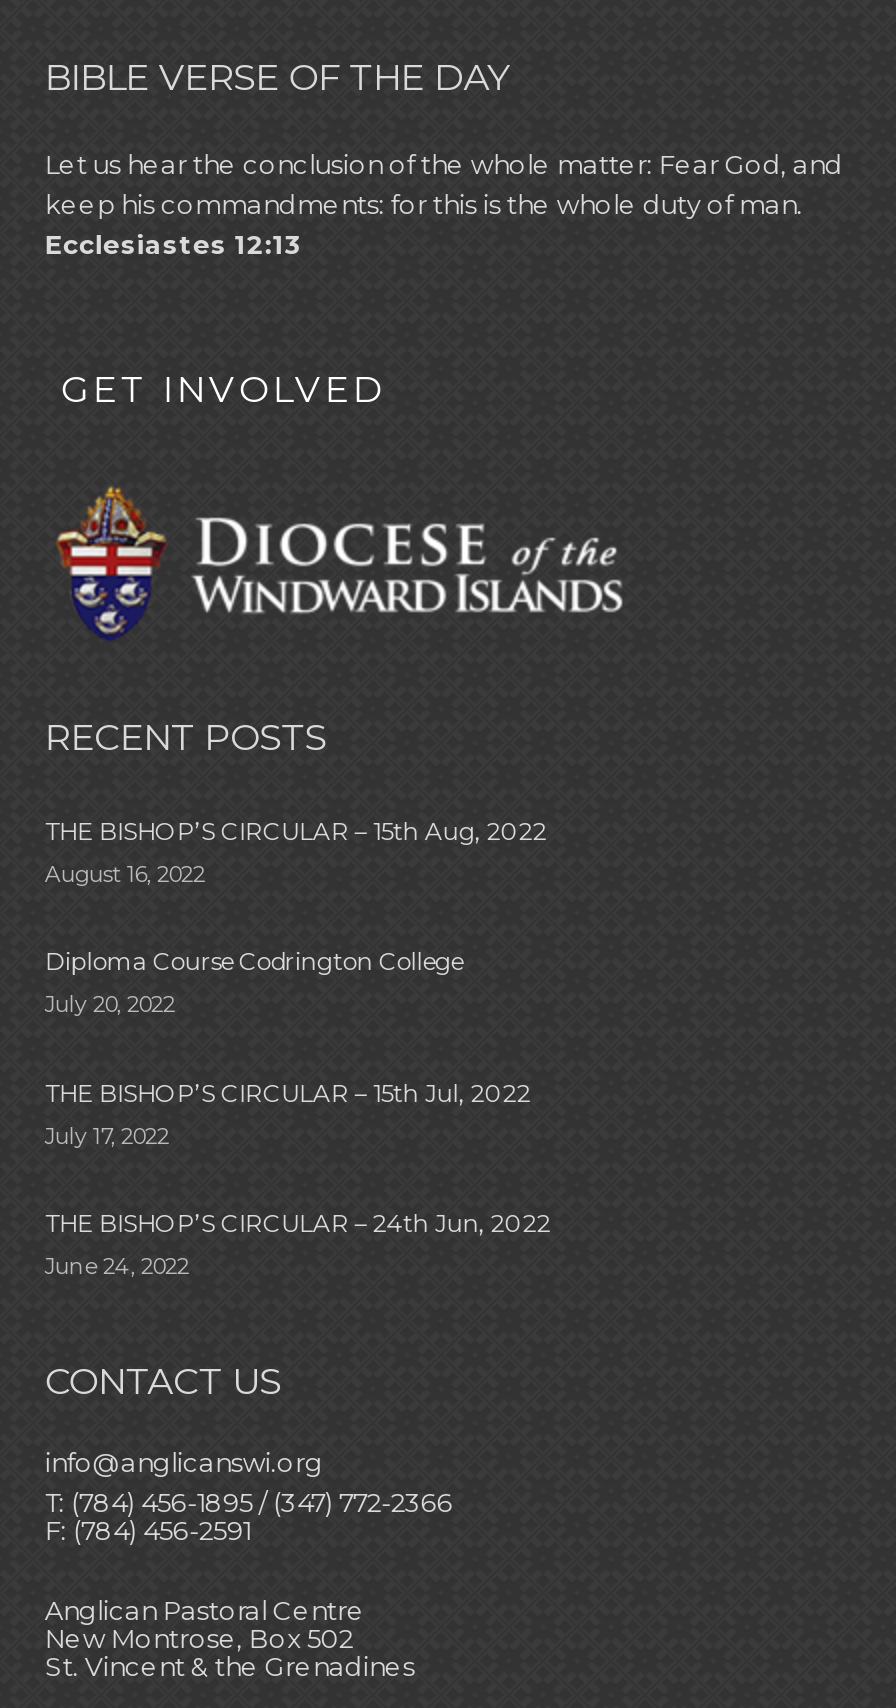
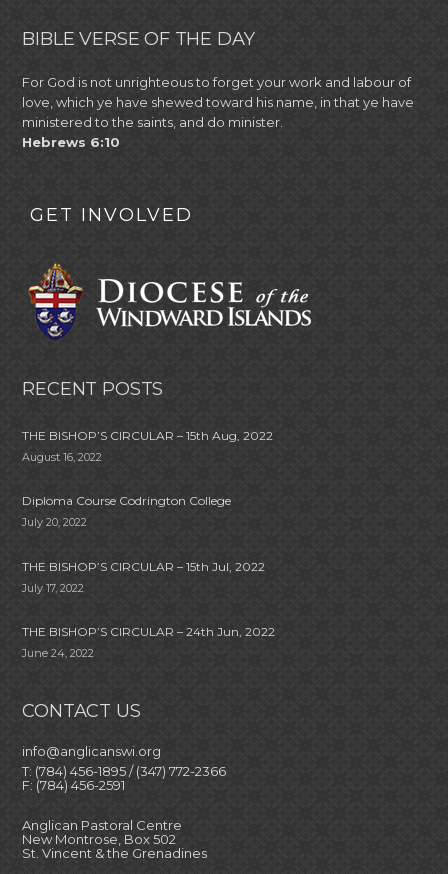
[45,148,843,260] Let us hear the conclusion of the whole matter: Fear God, and | keep his commandments: for this is the whole duty of man. | Ecclesiastes 12:13 -> [22,74,414,150] For God is not unrighteous to forget your work and labour of | love, which ye have shewed toward his name, in that ye have | ministered to the saints, and do minister. | Hebrews 6:10

